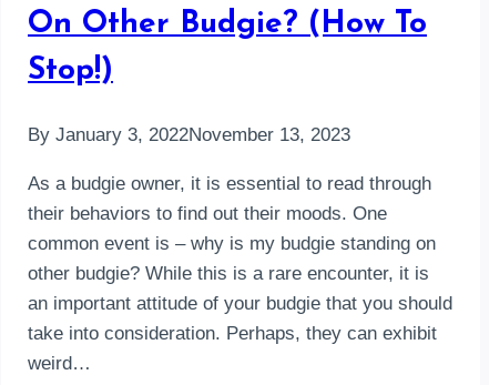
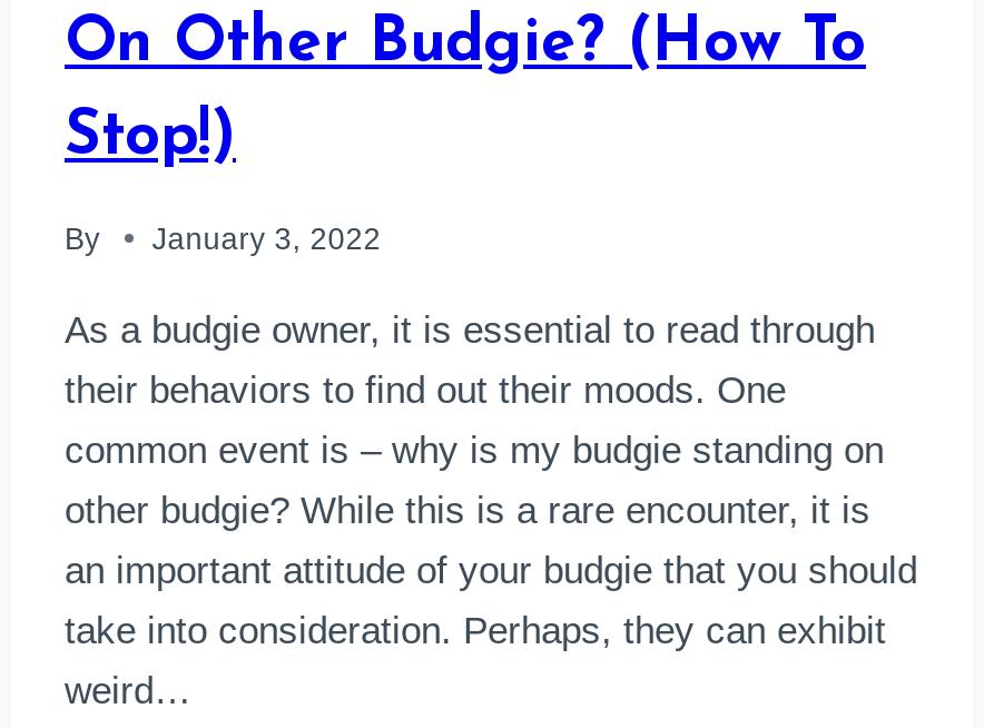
[28,124,350,145] By January 3, 2022November 13, 2023 -> [65,221,381,255] By | January 3, 2022

